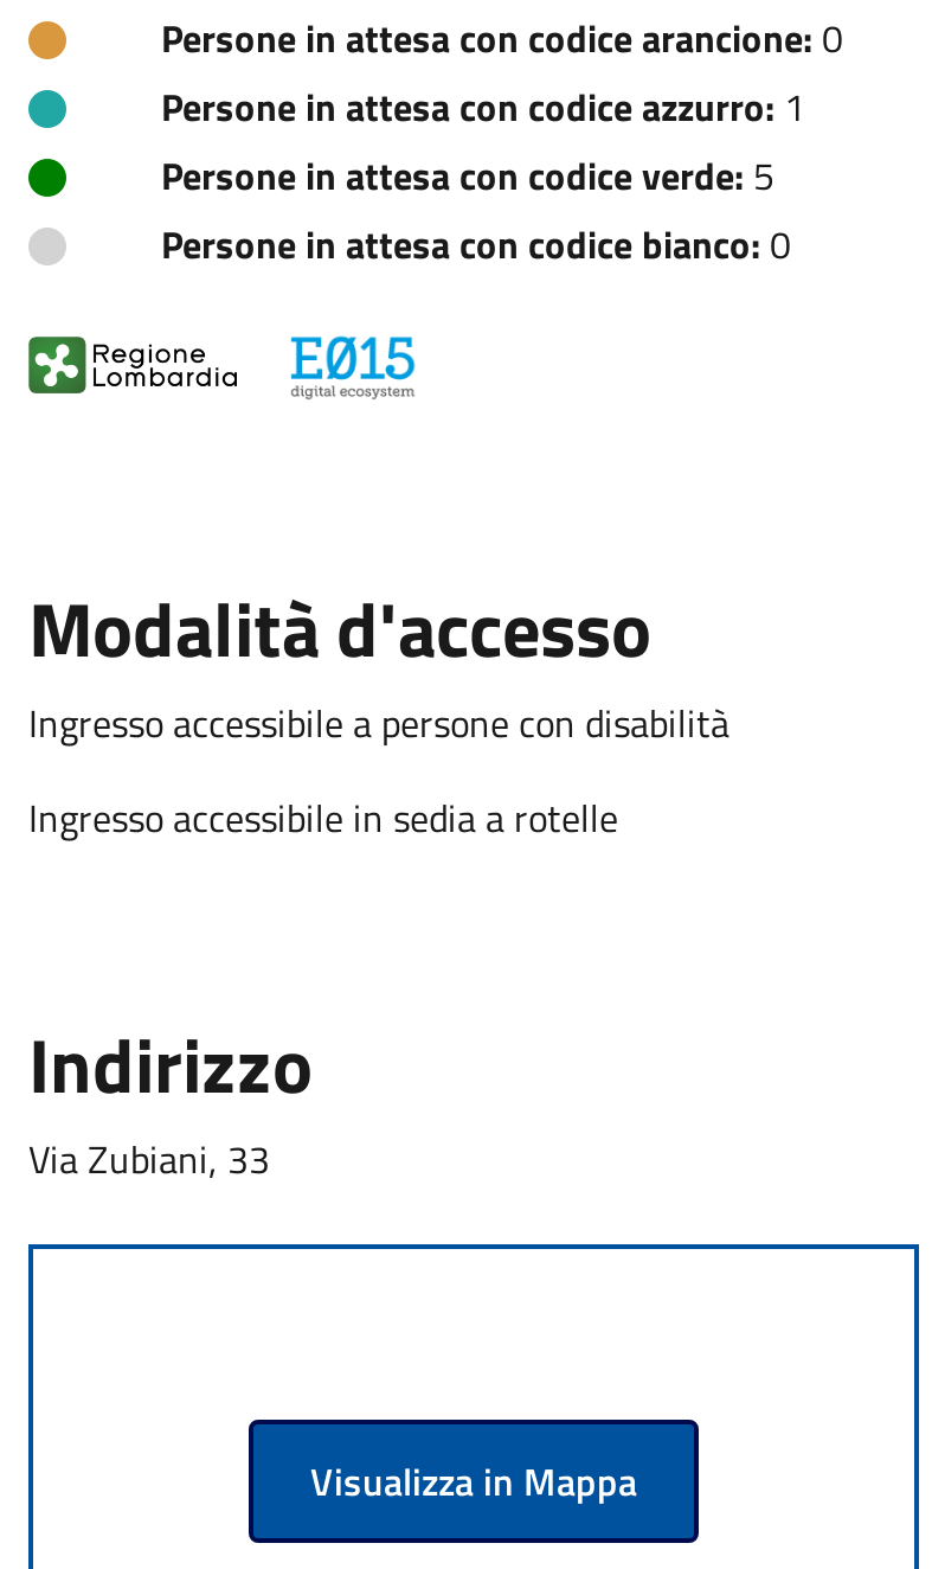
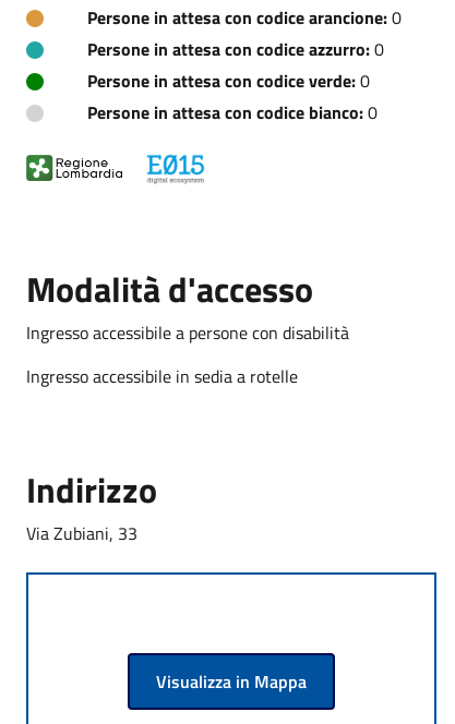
[161,78,805,134] Persone in attesa con codice azzurro: 1 -> [87,36,384,62] Persone in attesa con codice azzurro: 0
[161,146,774,203] Persone in attesa con codice verde: 5 -> [87,67,370,93] Persone in attesa con codice verde: 0

